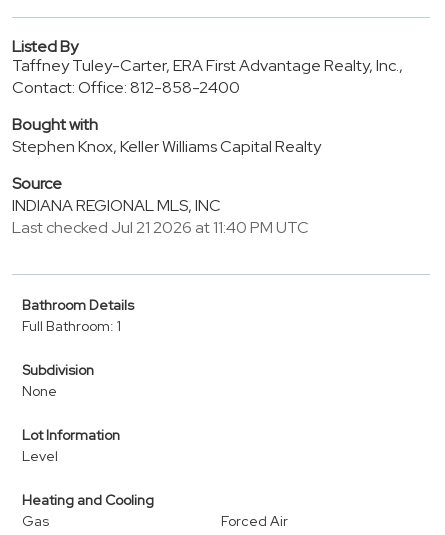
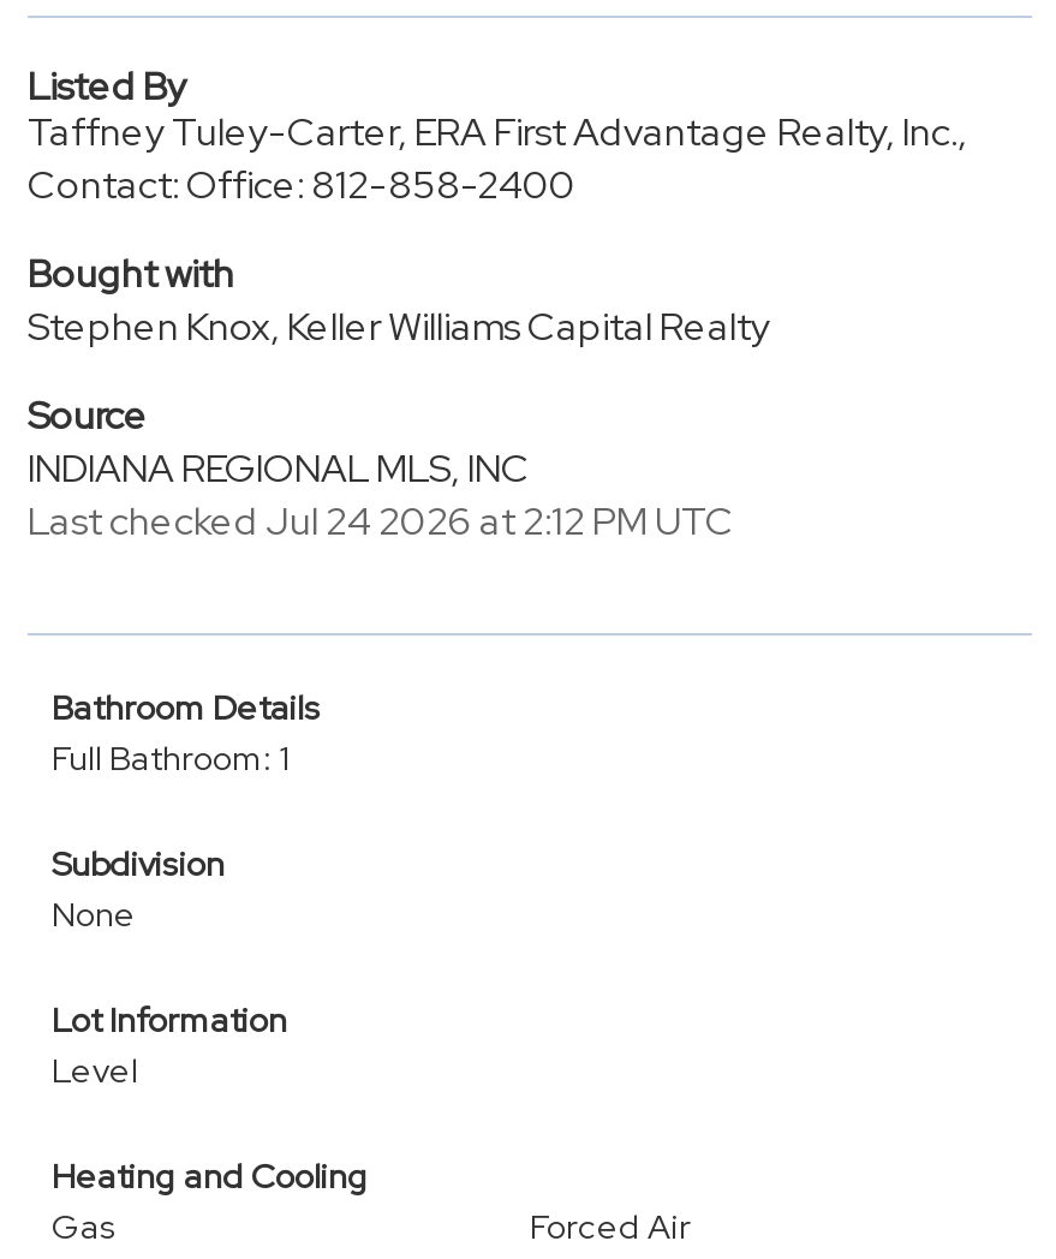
[12,217,309,238] Last checked Jul 21 2026 at 11:40 PM UTC -> [28,496,734,547] Last checked Jul 24 2026 at 2:12 PM UTC

